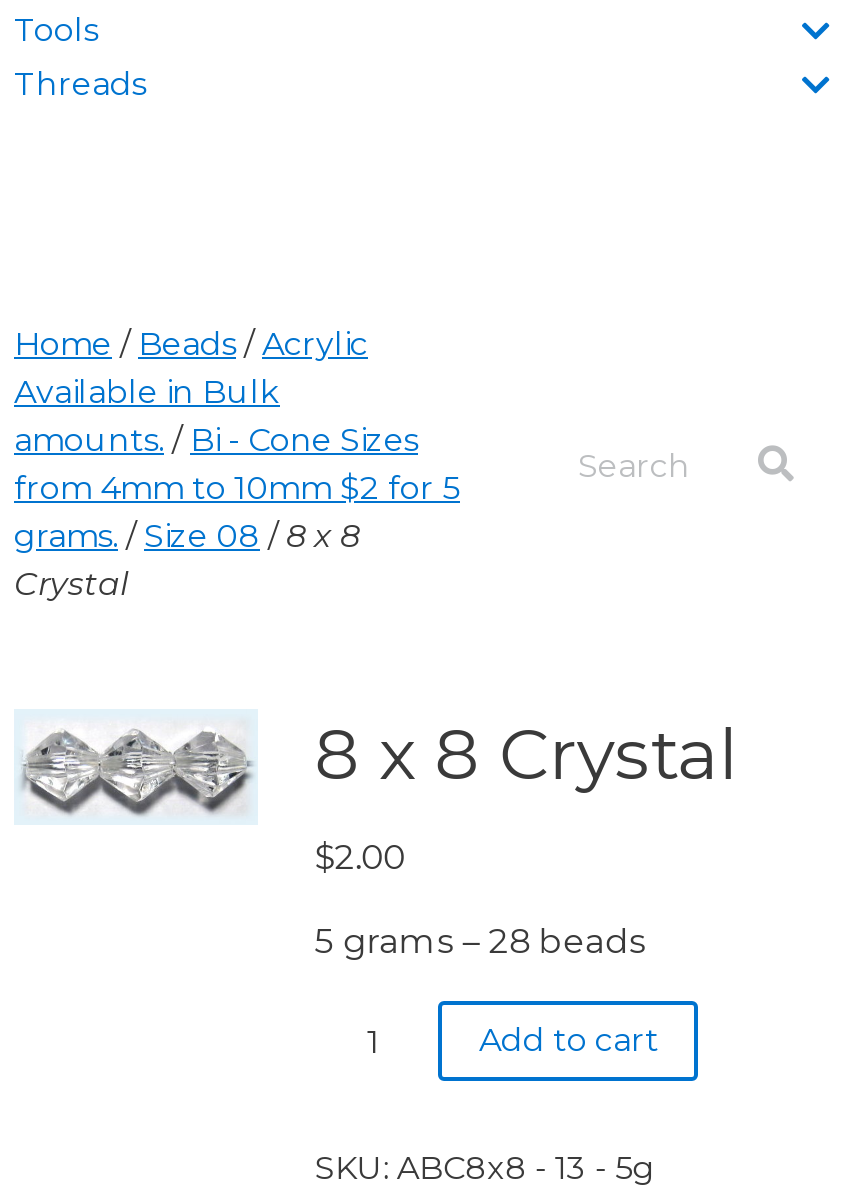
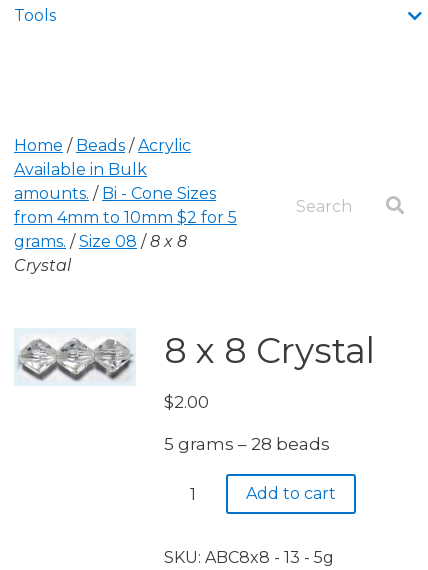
[14,65,146,103] Threads -> none

